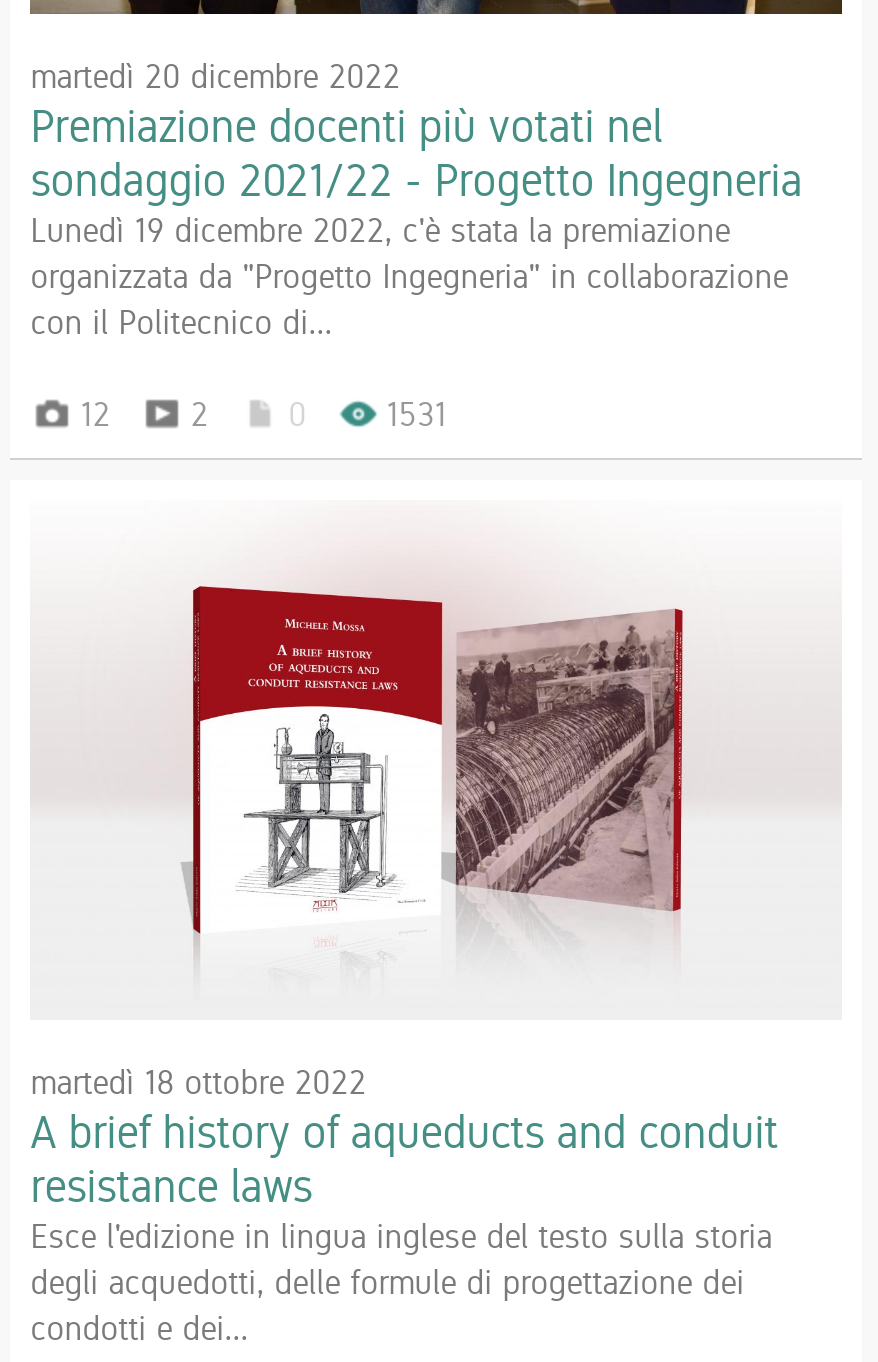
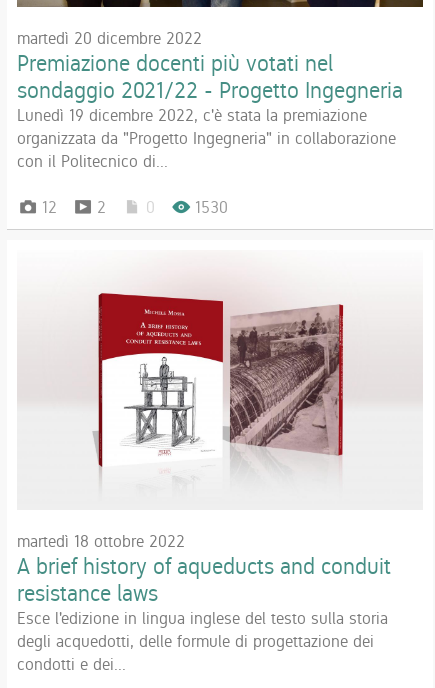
[386,394,446,434] 1531 -> [195,197,228,217] 1530

